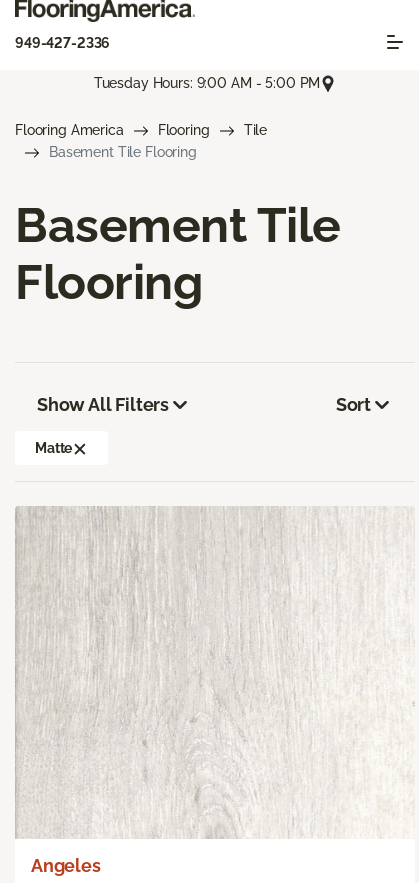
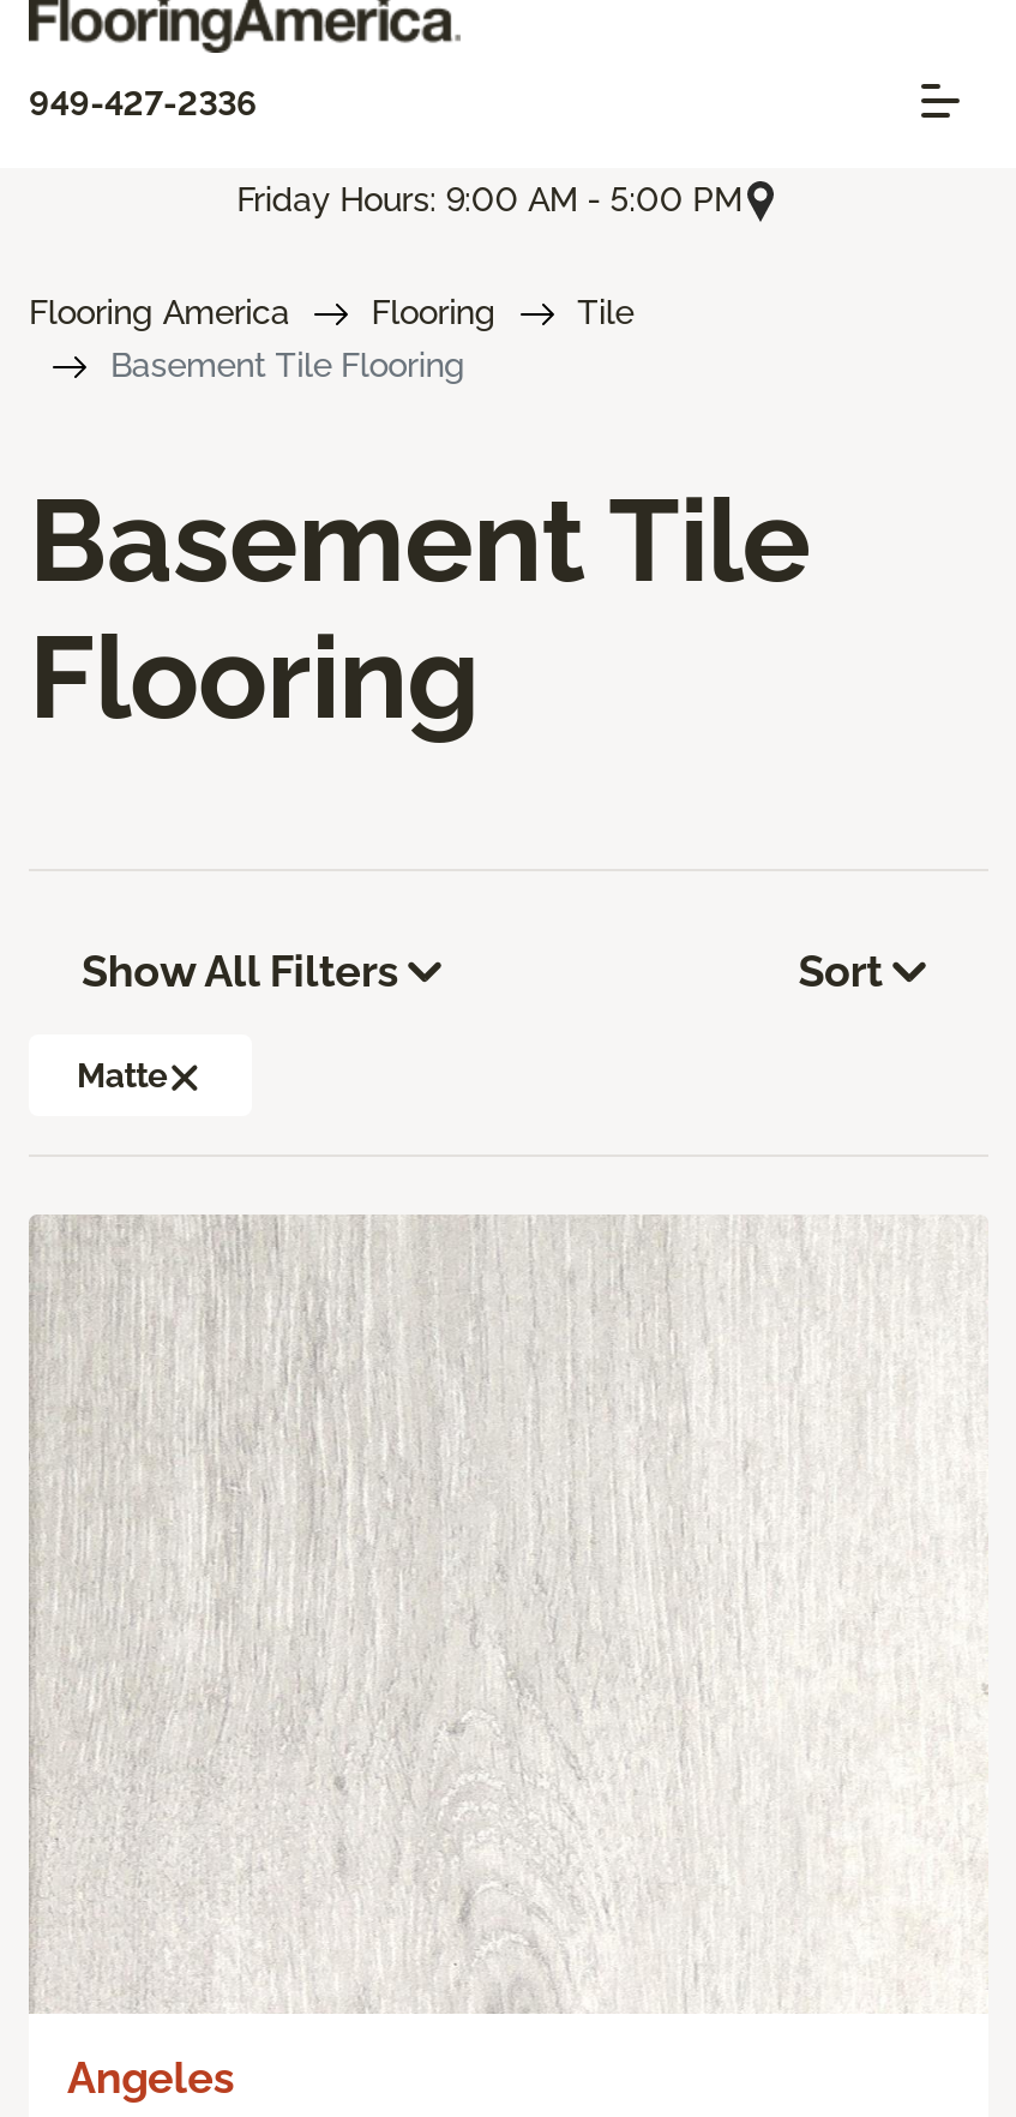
[94,75,320,91] Tuesday Hours: 9:00 AM - 5:00 PM -> [237,180,742,219] Friday Hours: 9:00 AM - 5:00 PM

